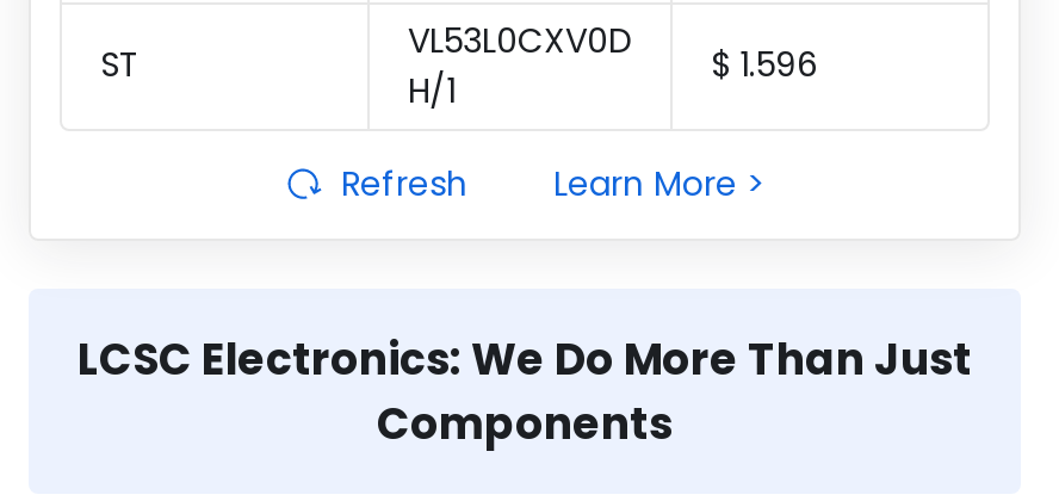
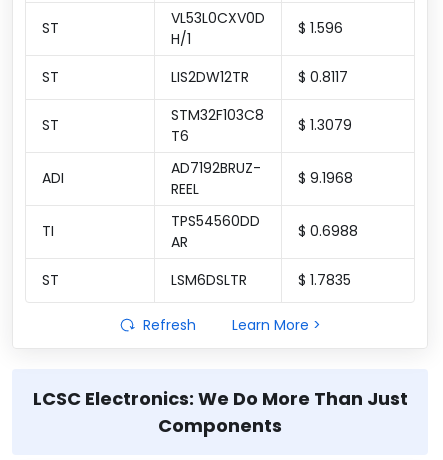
none -> [42,67,348,146] ST | LIS2DW12TR | $ 0.8117 | ST | STM32F103C8 | T6
none -> [42,115,352,199] $ 1.3079 | ADI | AD7192BRUZ- | REEL
none -> [42,168,353,252] $ 9.1968 | TI | TPS54560DD | AR
none -> [42,221,358,290] $ 0.6988 | ST | LSM6DSLTR | $ 1.7835

